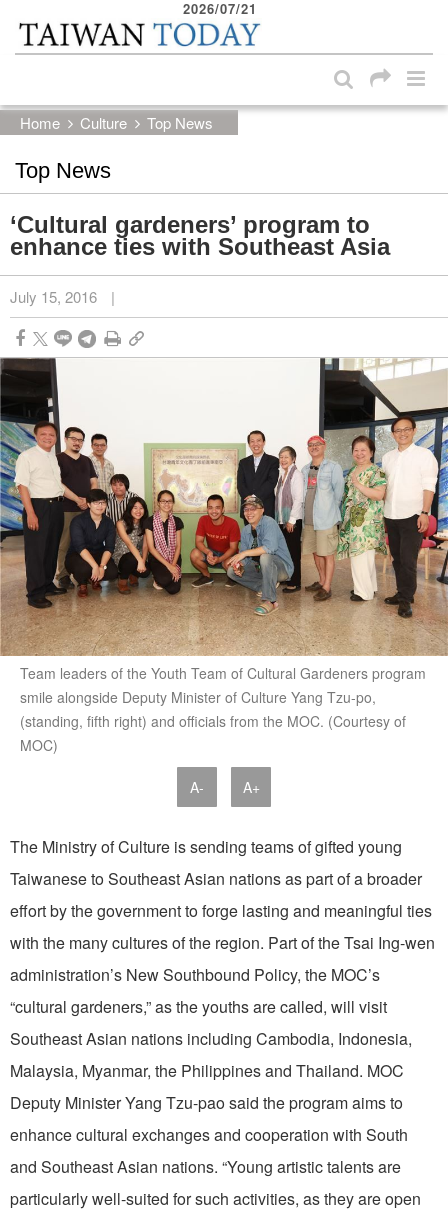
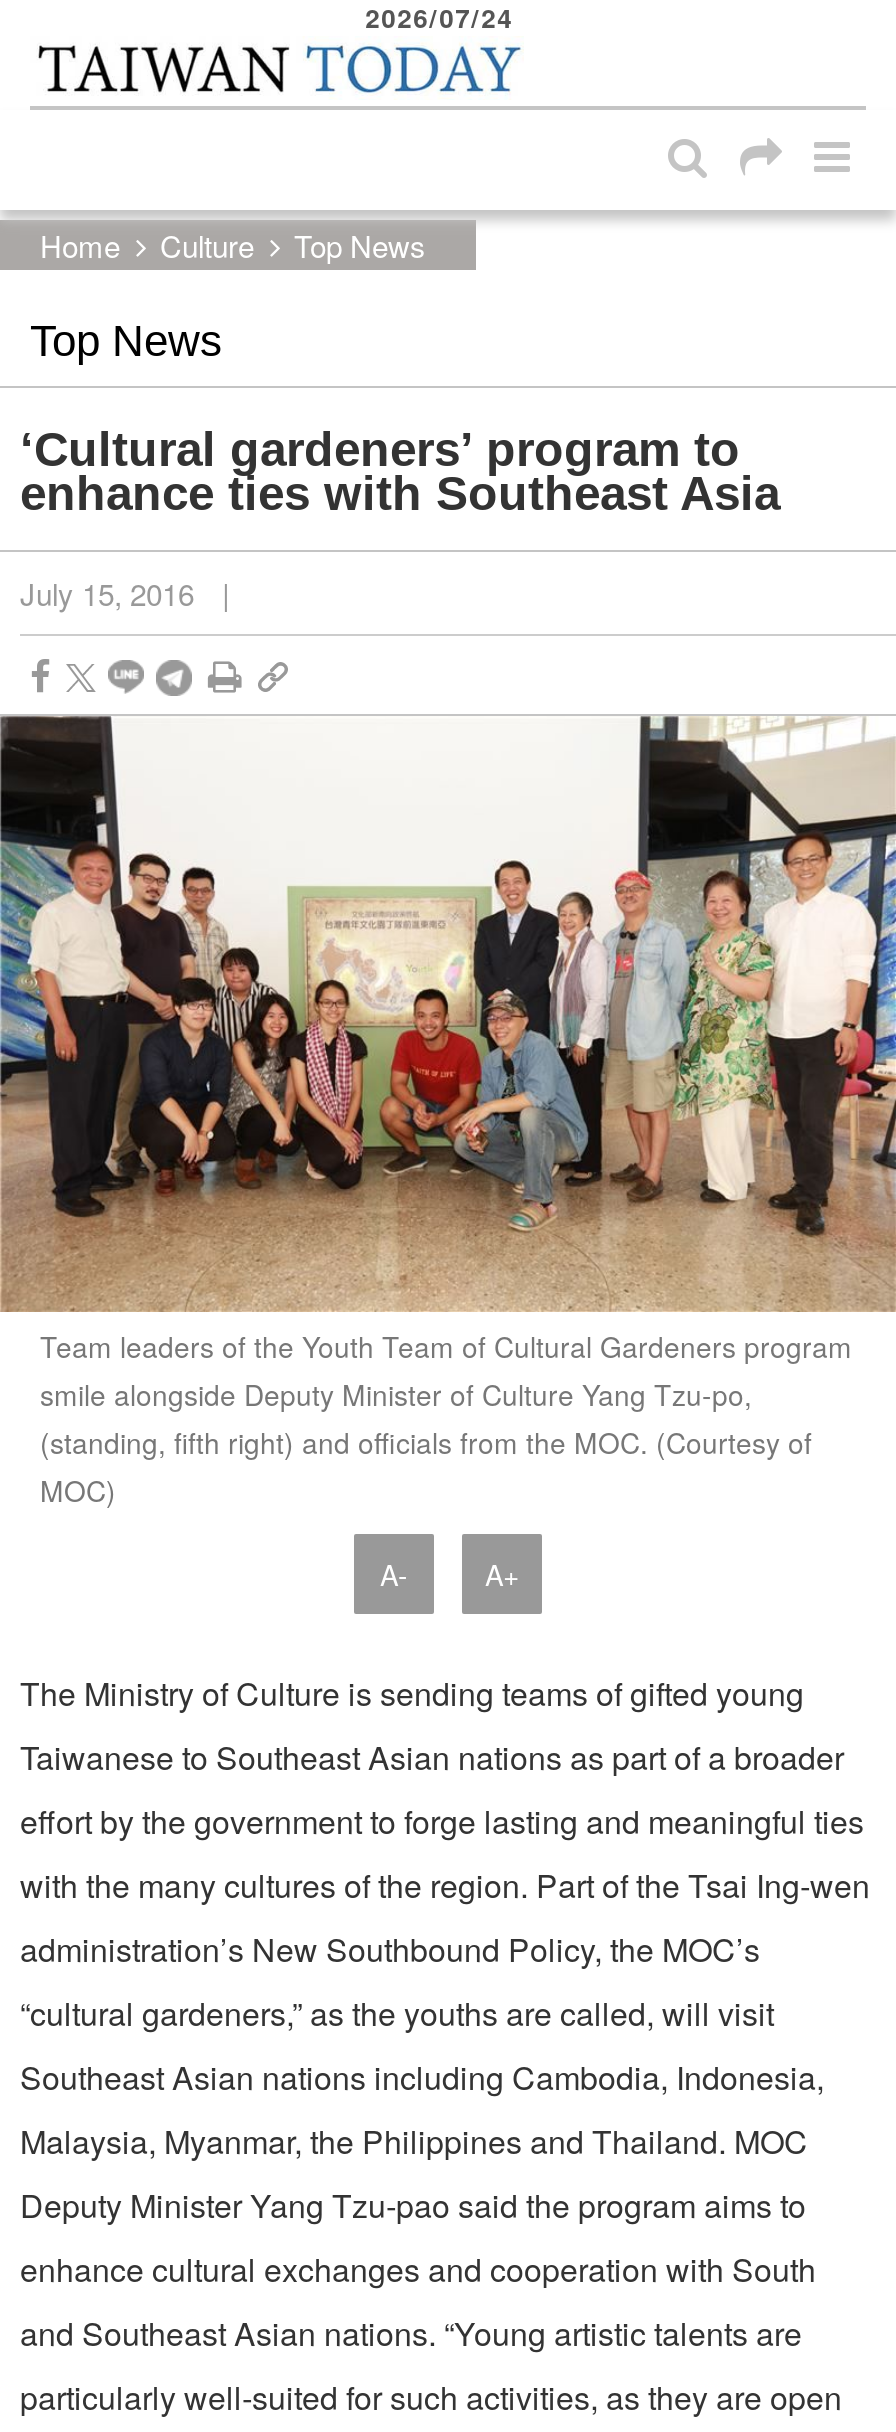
[183,0,257,18] 2026/07/21 -> [365,0,513,36] 2026/07/24

